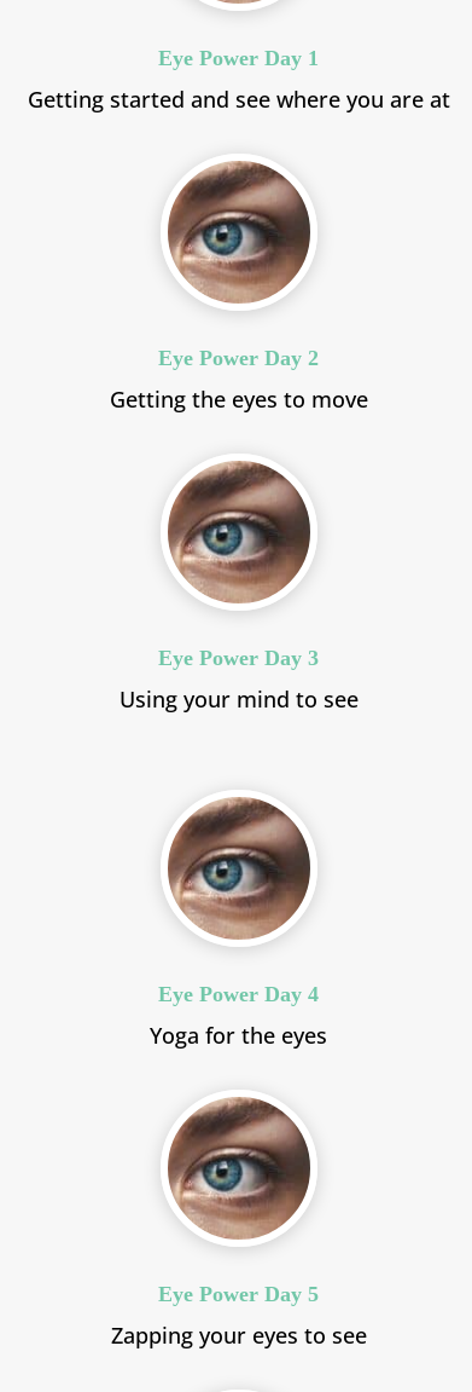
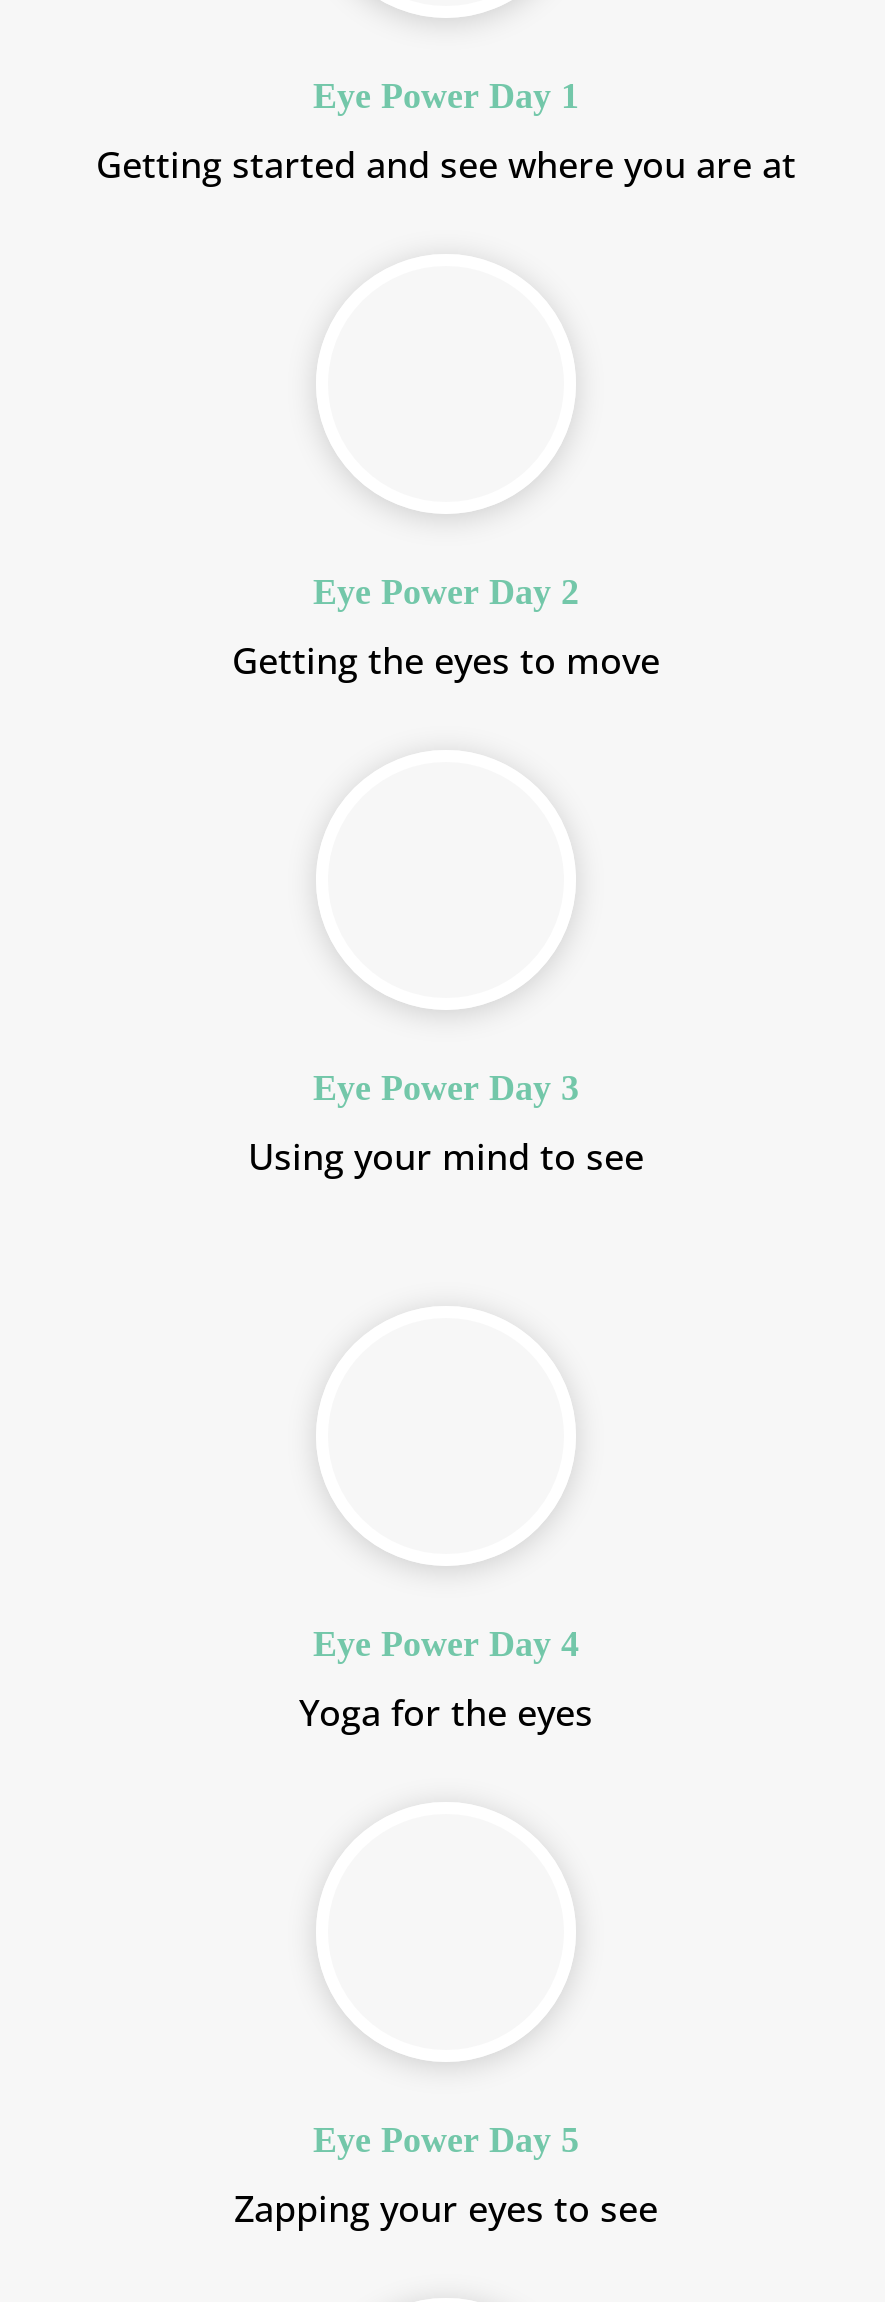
[167,160,311,305] [image] -> none
[167,460,311,605] [image] -> none
[167,796,311,941] [image] -> none
[167,1096,311,1241] [image] -> none

